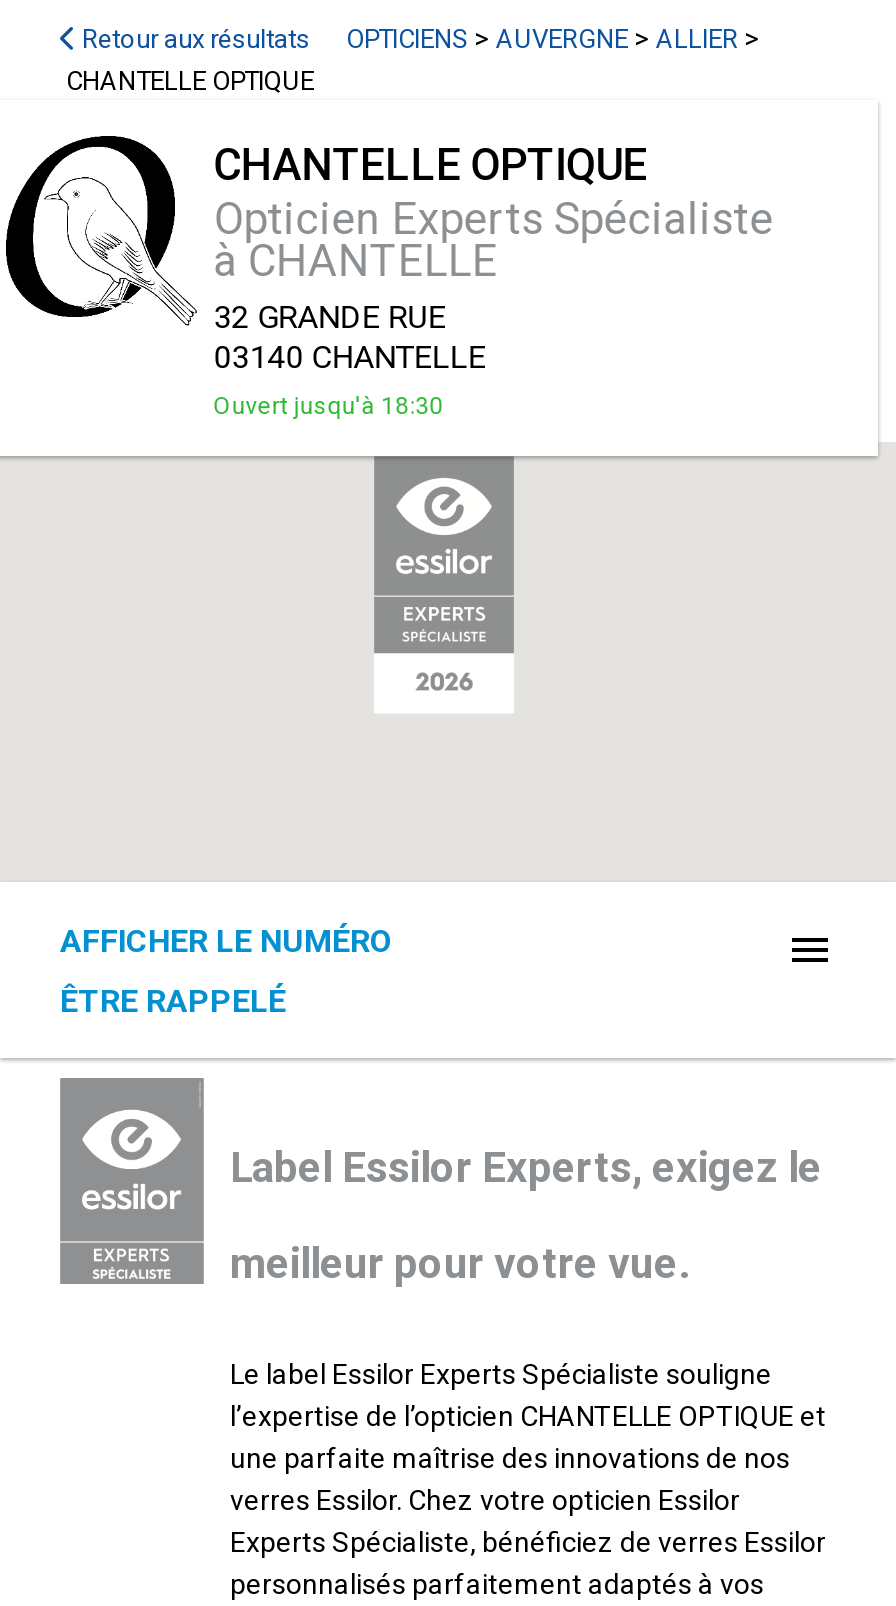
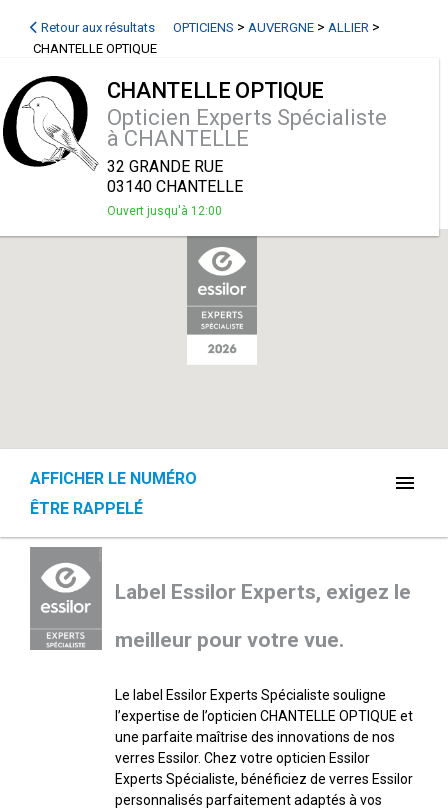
[213,392,443,420] Ouvert jusqu'à 18:30 -> [107,204,222,218] Ouvert jusqu'à 12:00

